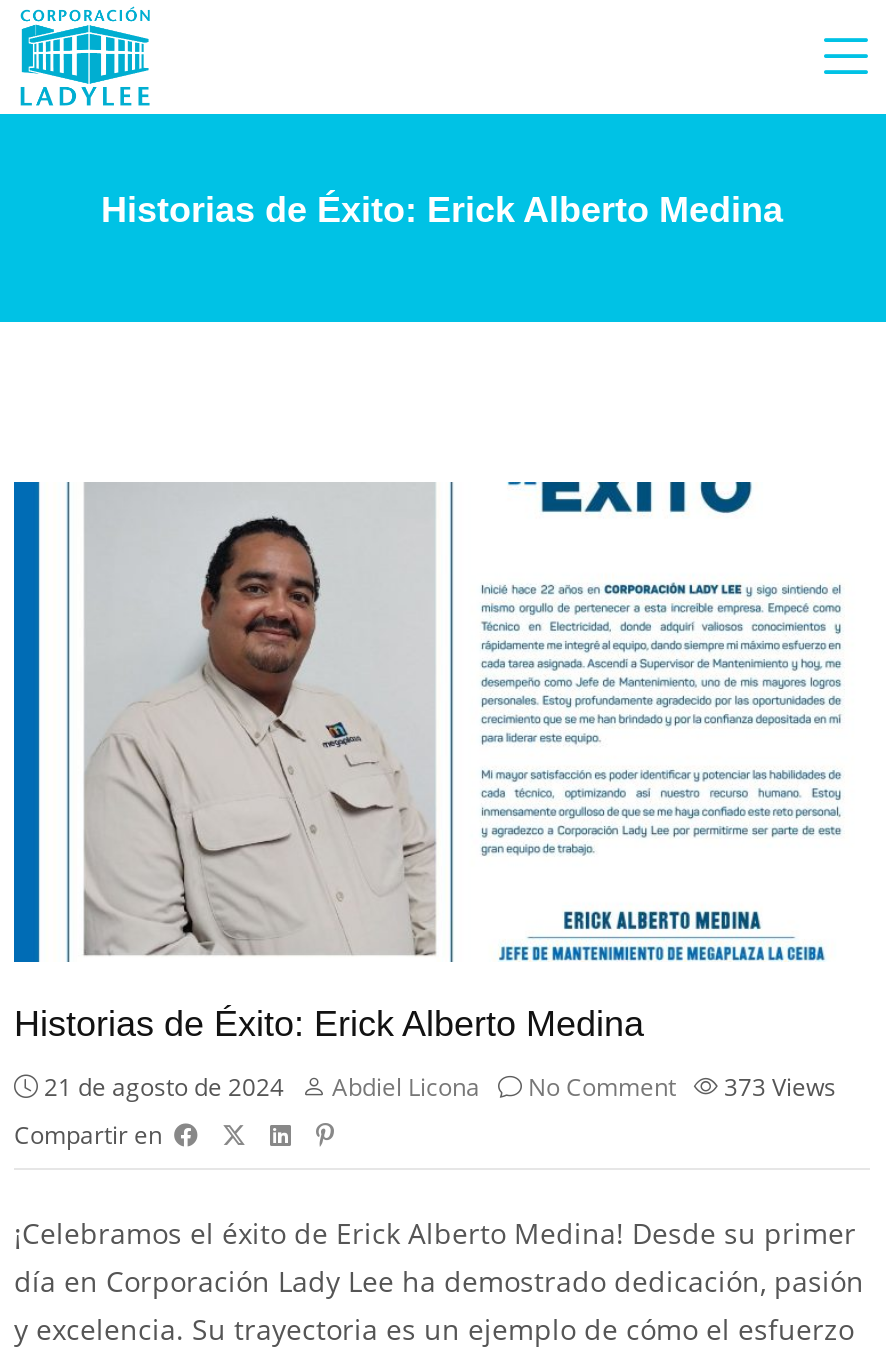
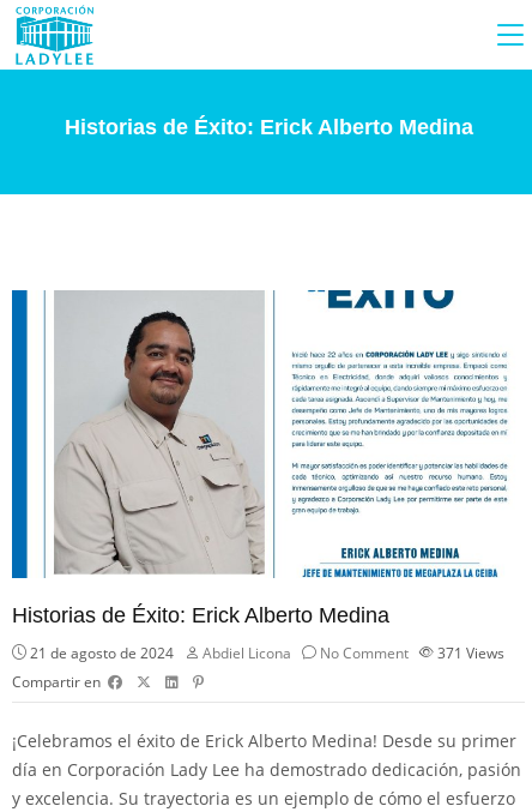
[38,1069,836,1103] 21 de agosto de 2024 Abdiel Licona No Comment 373 Views -> [26,643,504,663] 21 de agosto de 2024 Abdiel Licona No Comment 371 Views

